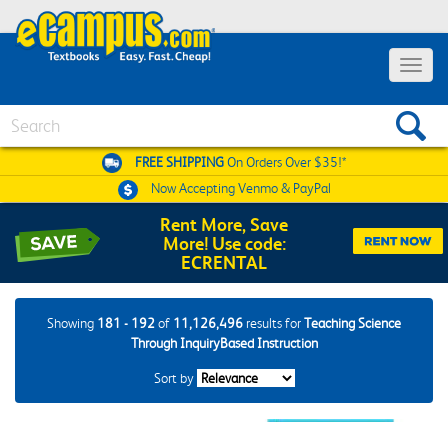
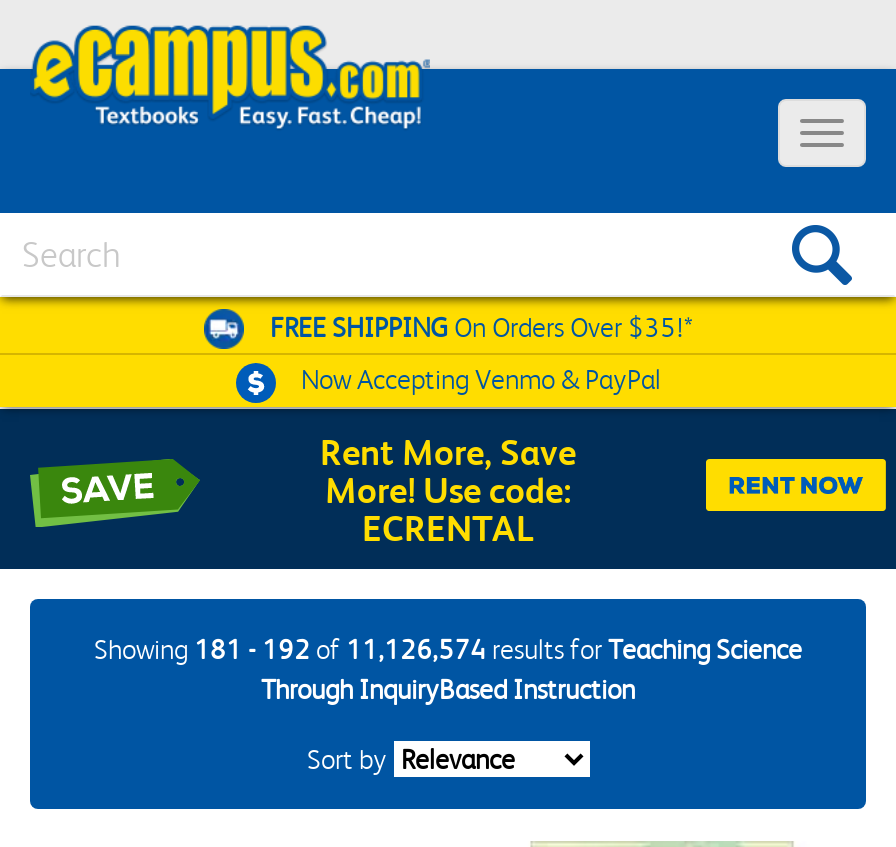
[47,315,401,331] Showing 181 - 192 of 11,126,496 results for Teaching Science -> [94,633,802,665] Showing 181 - 192 of 11,126,574 results for Teaching Science

